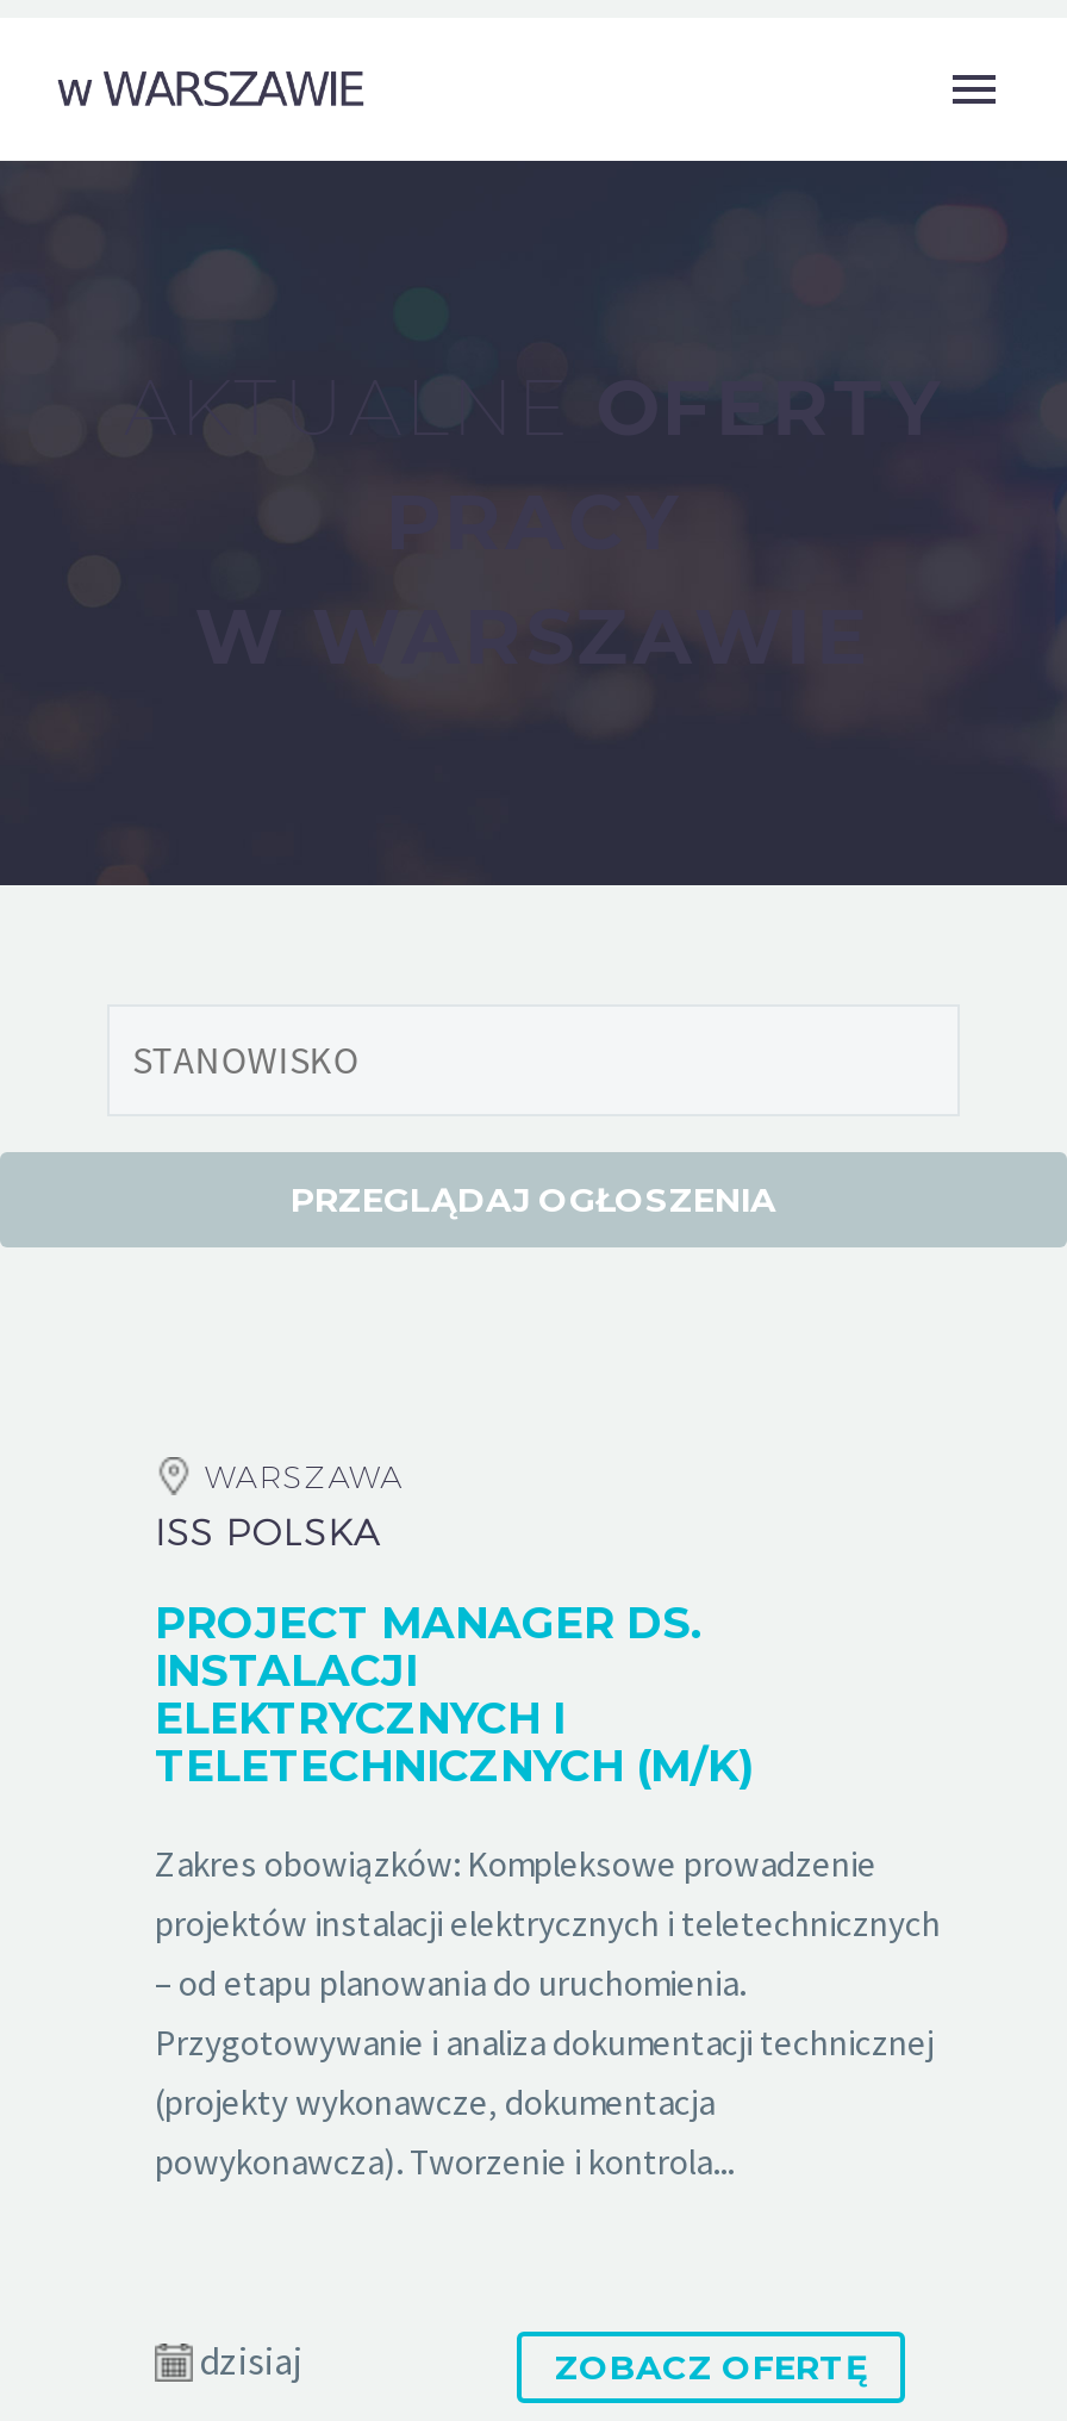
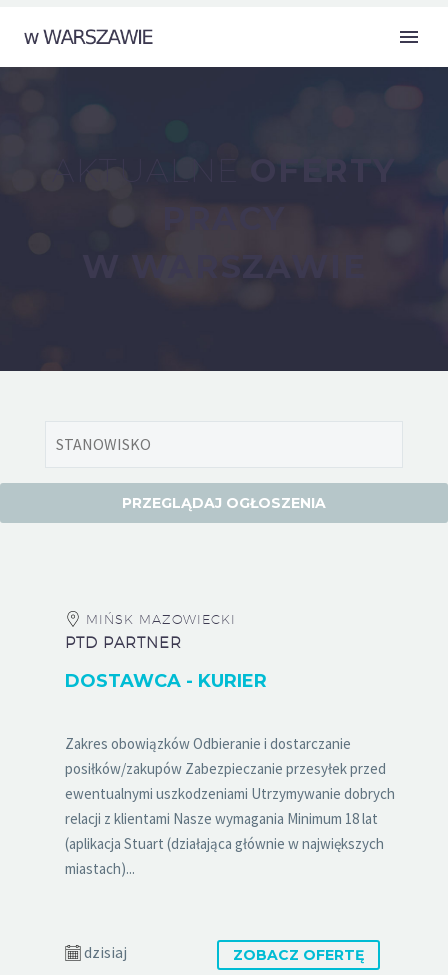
[155,1457,404,1552] WARSZAWA | ISS POLSKA -> [65,611,236,651] MIŃSK MAZOWIECKI | PTD PARTNER
[155,1597,753,1792] PROJECT MANAGER DS. | INSTALACJI | ELEKTRYCZNYCH I | TELETECHNICZNYCH (M/K) -> [65,670,267,692] DOSTAWCA - KURIER
[155,1841,941,2184] Zakres obowiązków: Kompleksowe prowadzenie | projektów instalacji elektrycznych i teletechnicznych | – od etapu planowania do uruchomienia. | Przygotowywanie i analiza dokumentacji technicznej | (projekty wykonawcze, dokumentacja | powykonawcza). Tworzenie i kontrola... -> [65,734,395,878] Zakres obowiązków Odbieranie i dostarczanie | posiłków/zakupów Zabezpieczanie przesyłek przed | ewentualnymi uszkodzeniami Utrzymywanie dobrych | relacji z klientami Nasze wymagania Minimum 18 lat | (aplikacja Stuart (działająca głównie w największych | miastach)...

